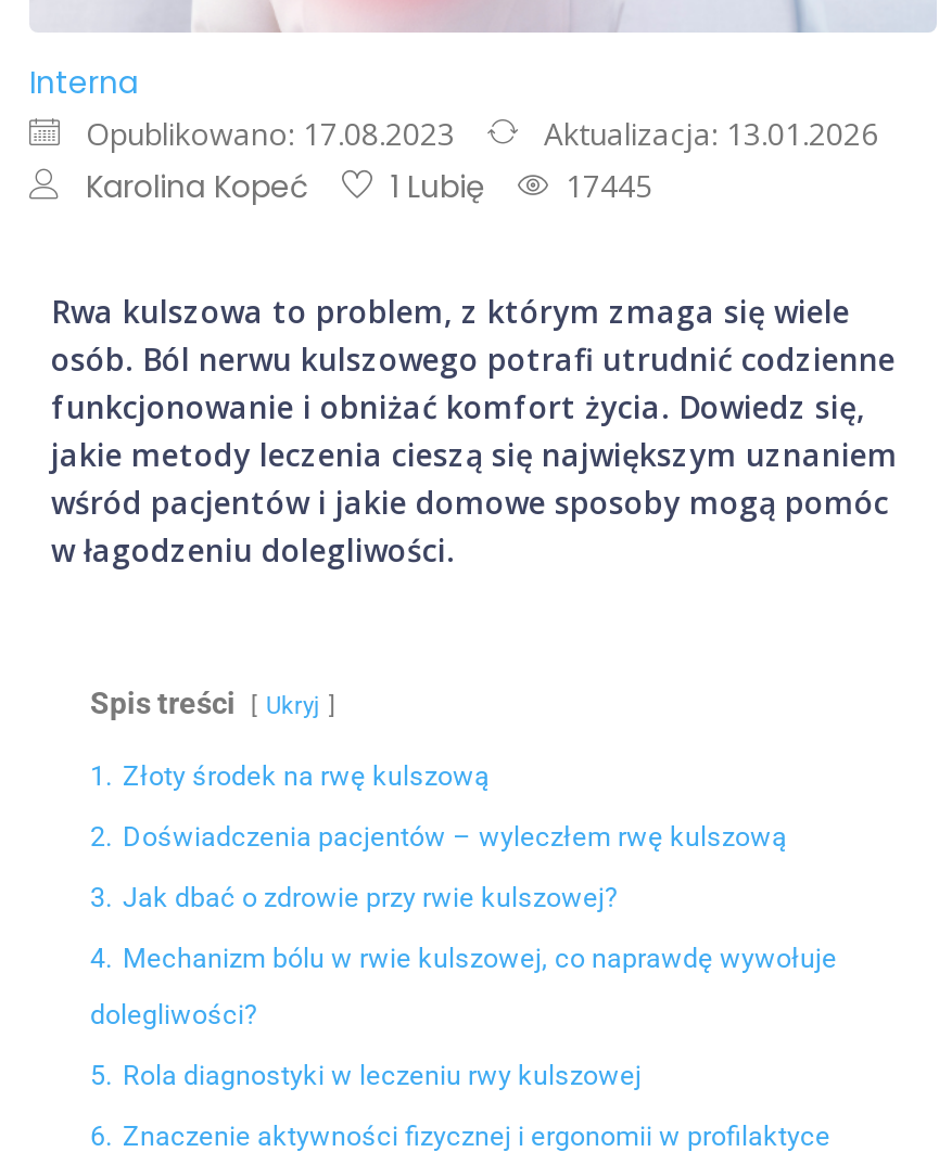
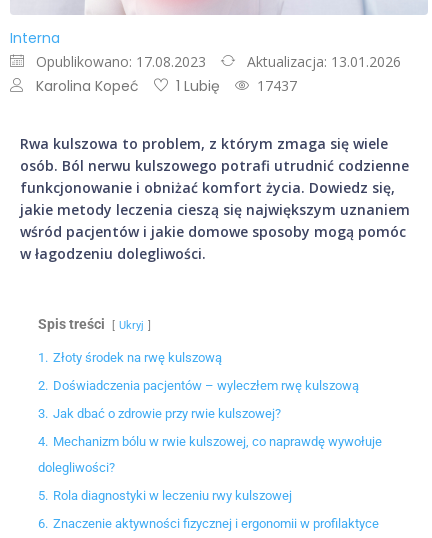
[86,165,652,208] Karolina Kopeć 1 Lubię 17445 -> [36,76,297,96] Karolina Kopeć 1 Lubię 17437

